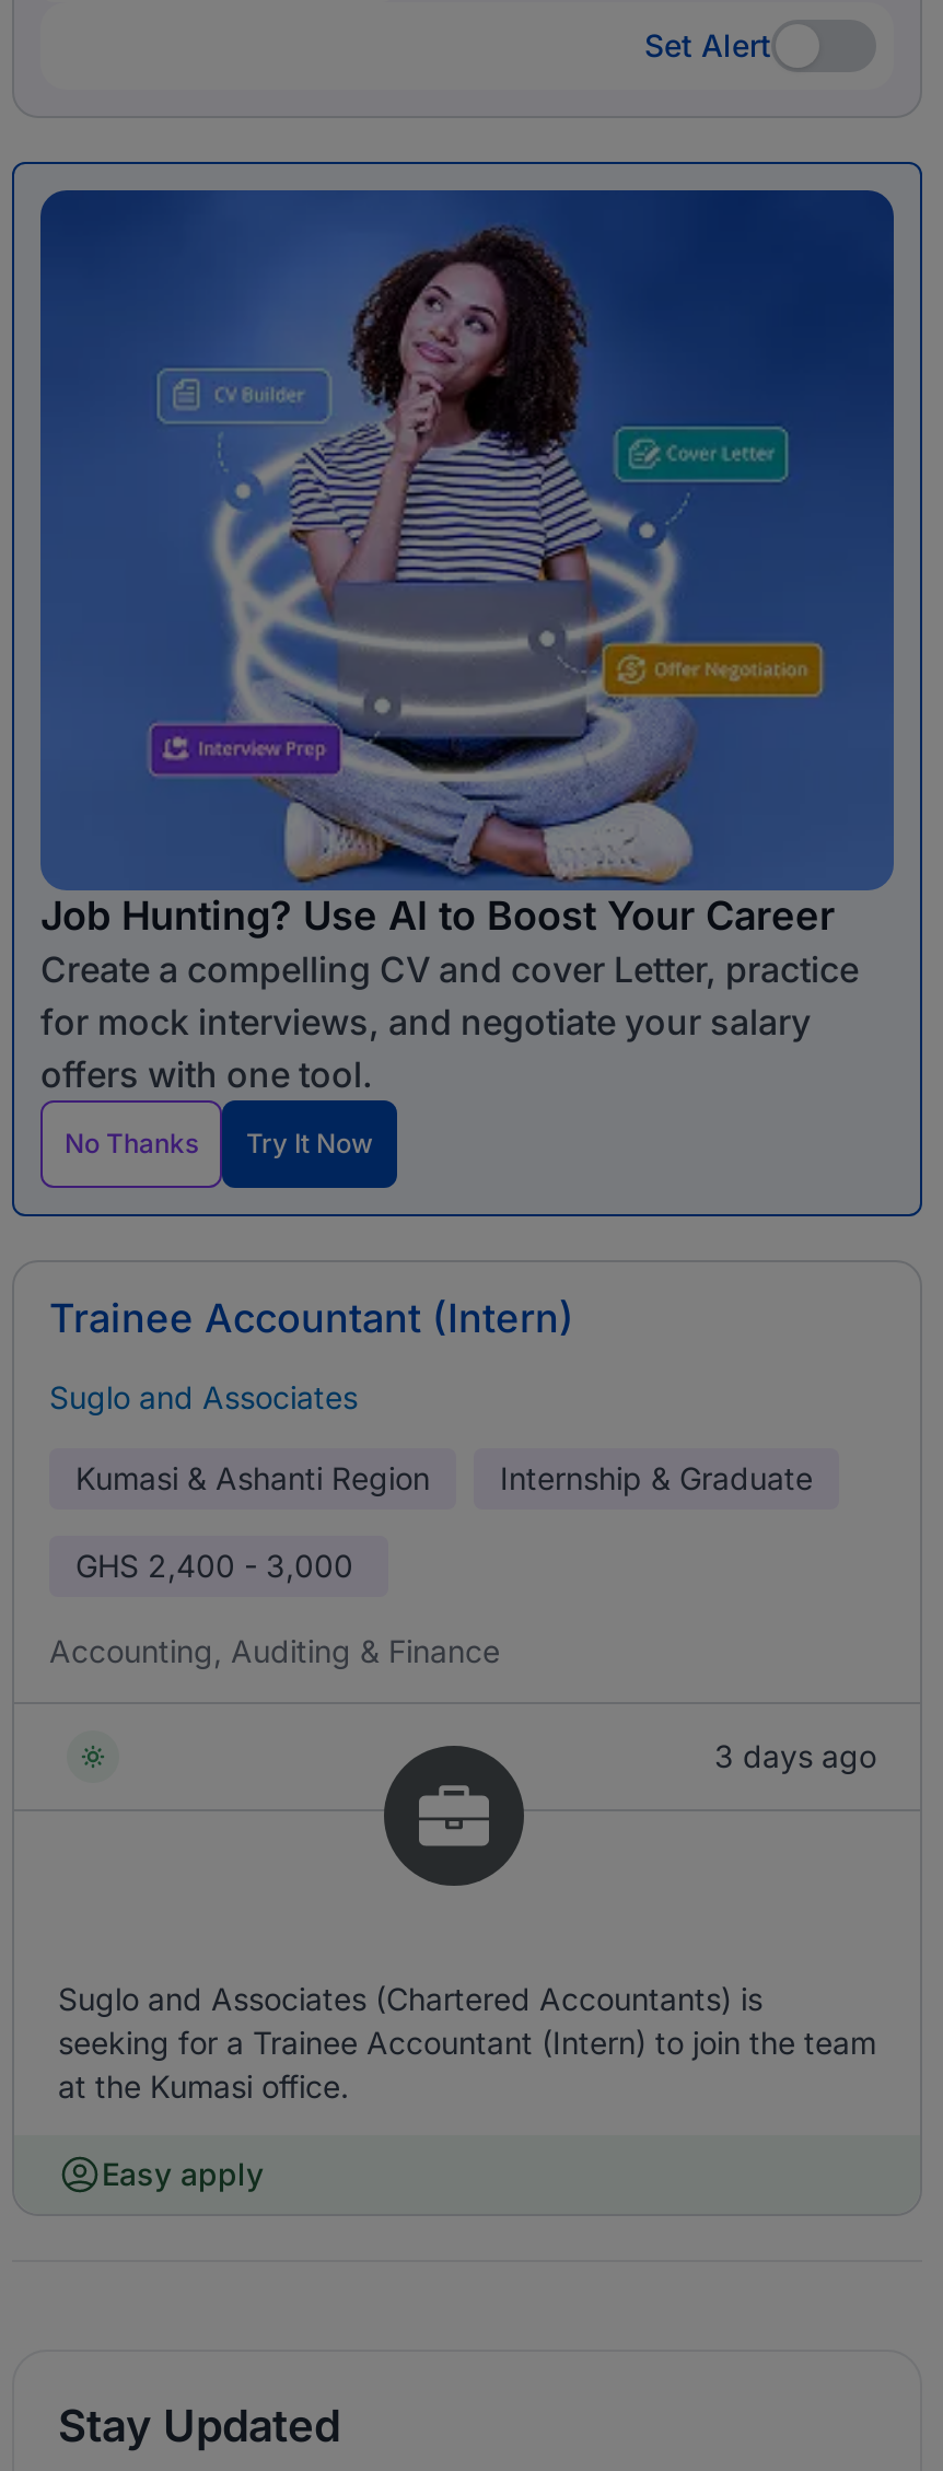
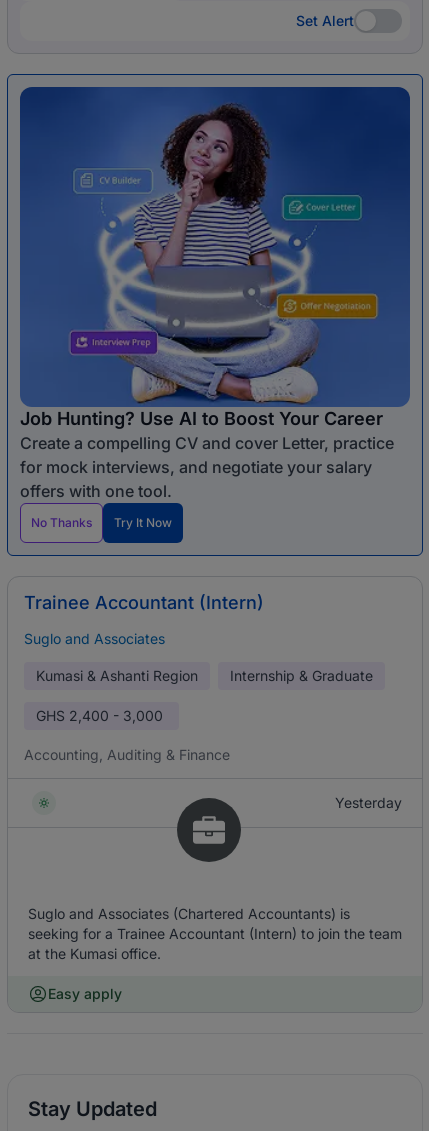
[714,1737,876,1774] 3 days ago -> [335,794,402,811] Yesterday

